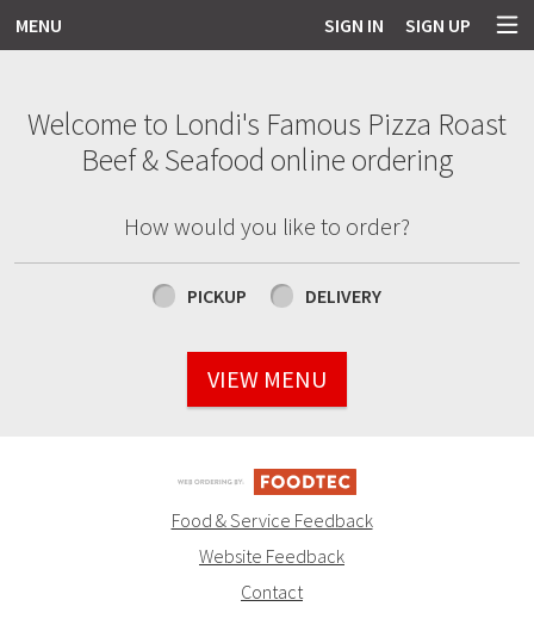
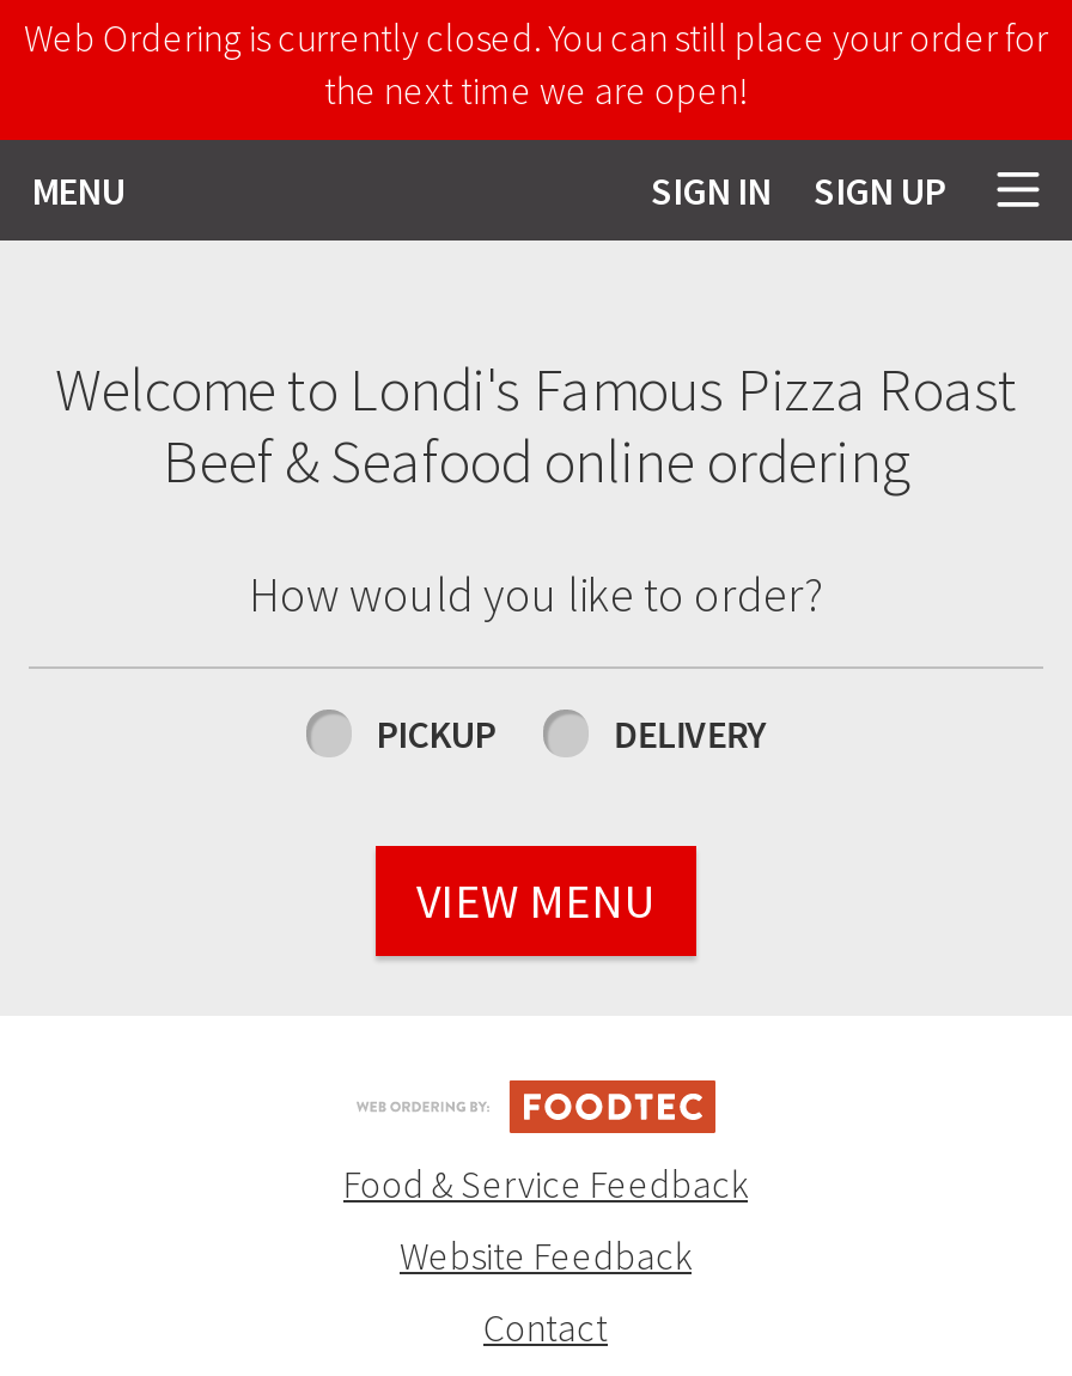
none -> [24,13,1048,114] Web Ordering is currently closed. You can still place your order for | the next time we are open!

